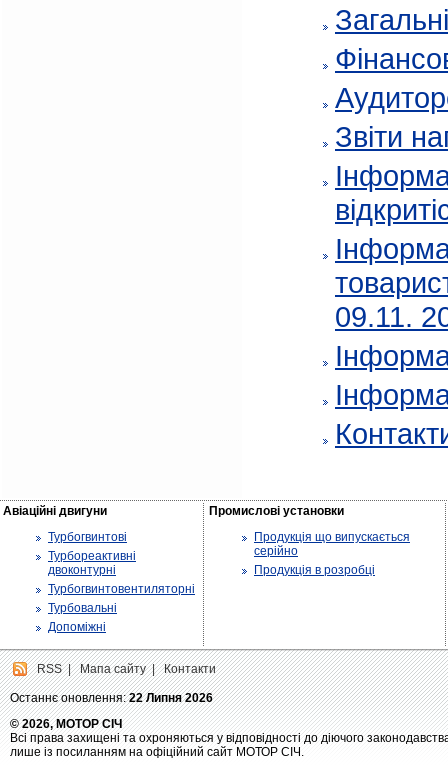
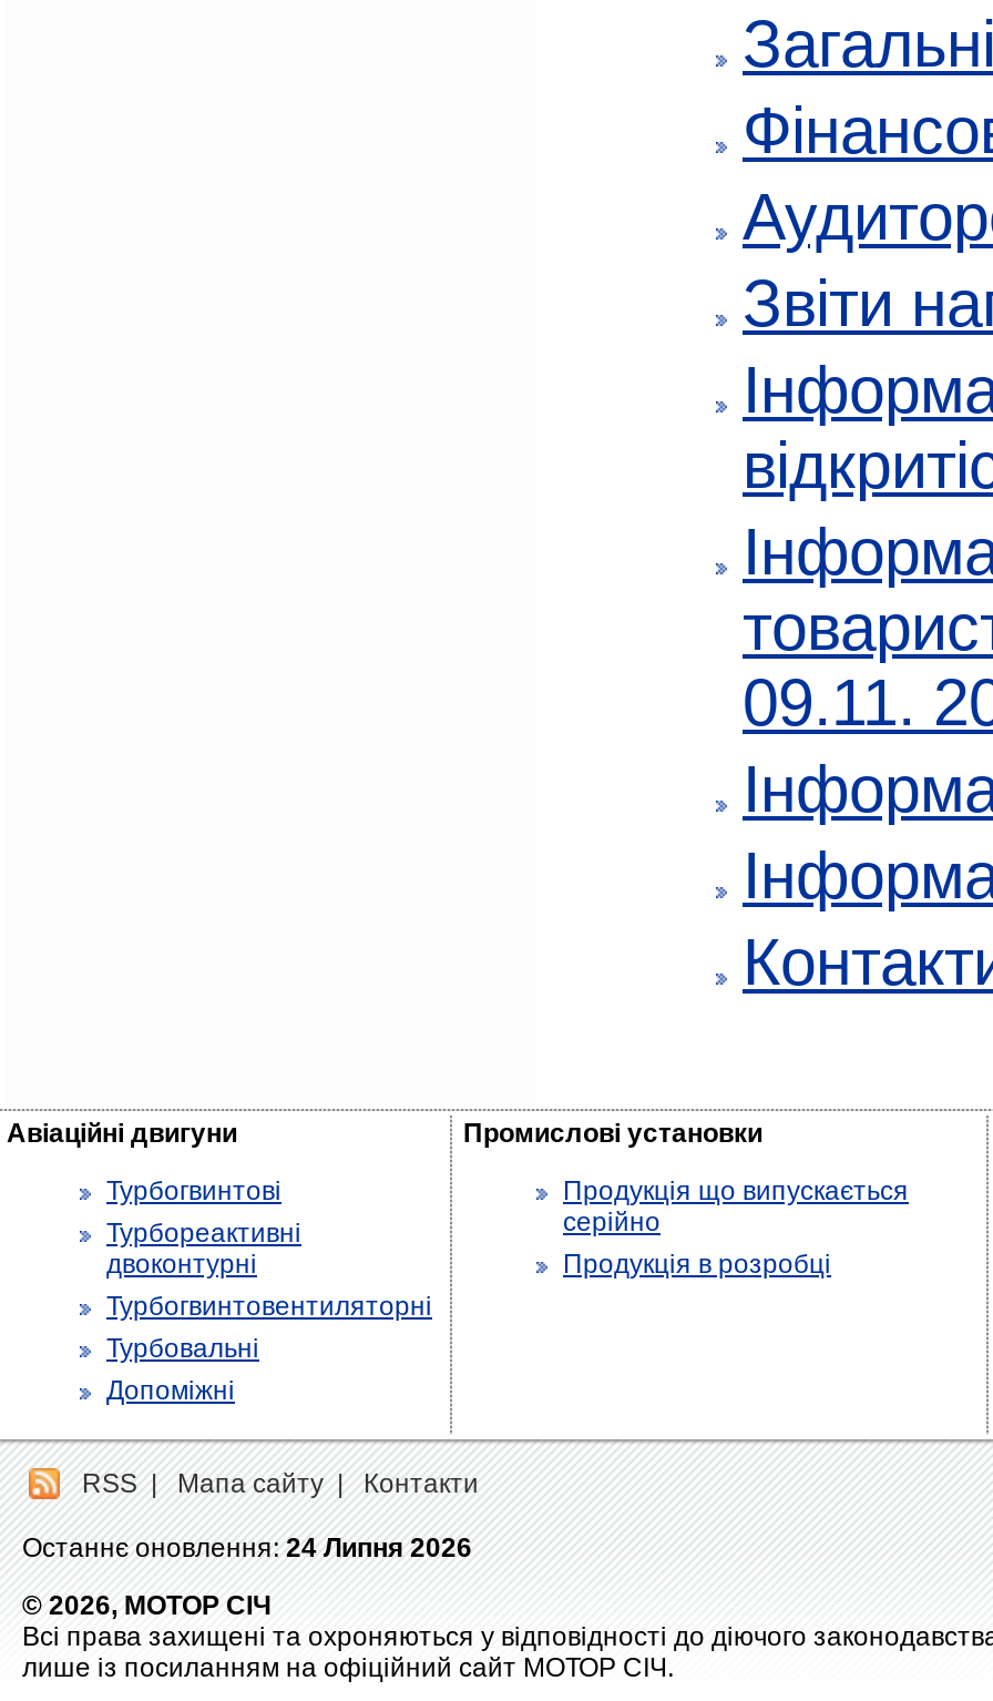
[10,691,213,705] Останнє оновлення: 22 Липня 2026 -> [22,1532,472,1564] Останнє оновлення: 24 Липня 2026

